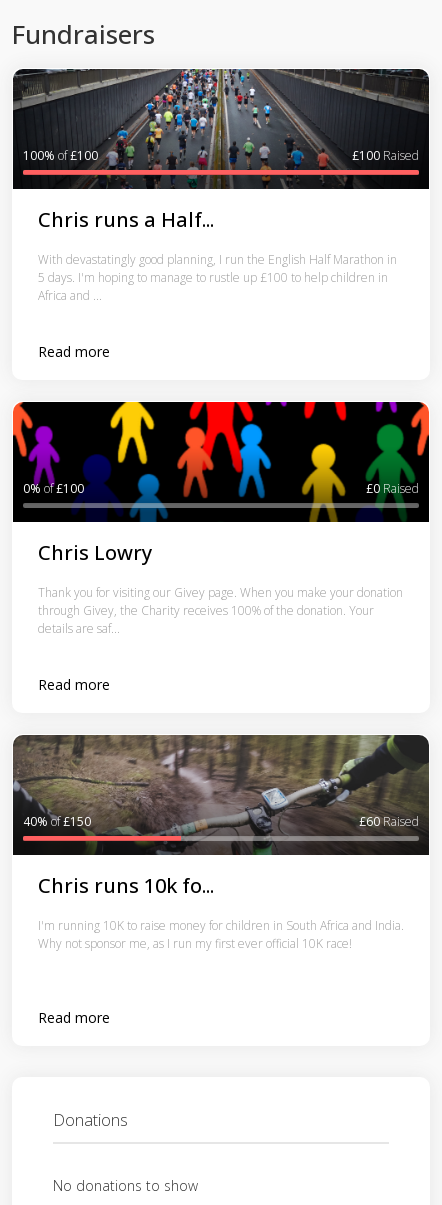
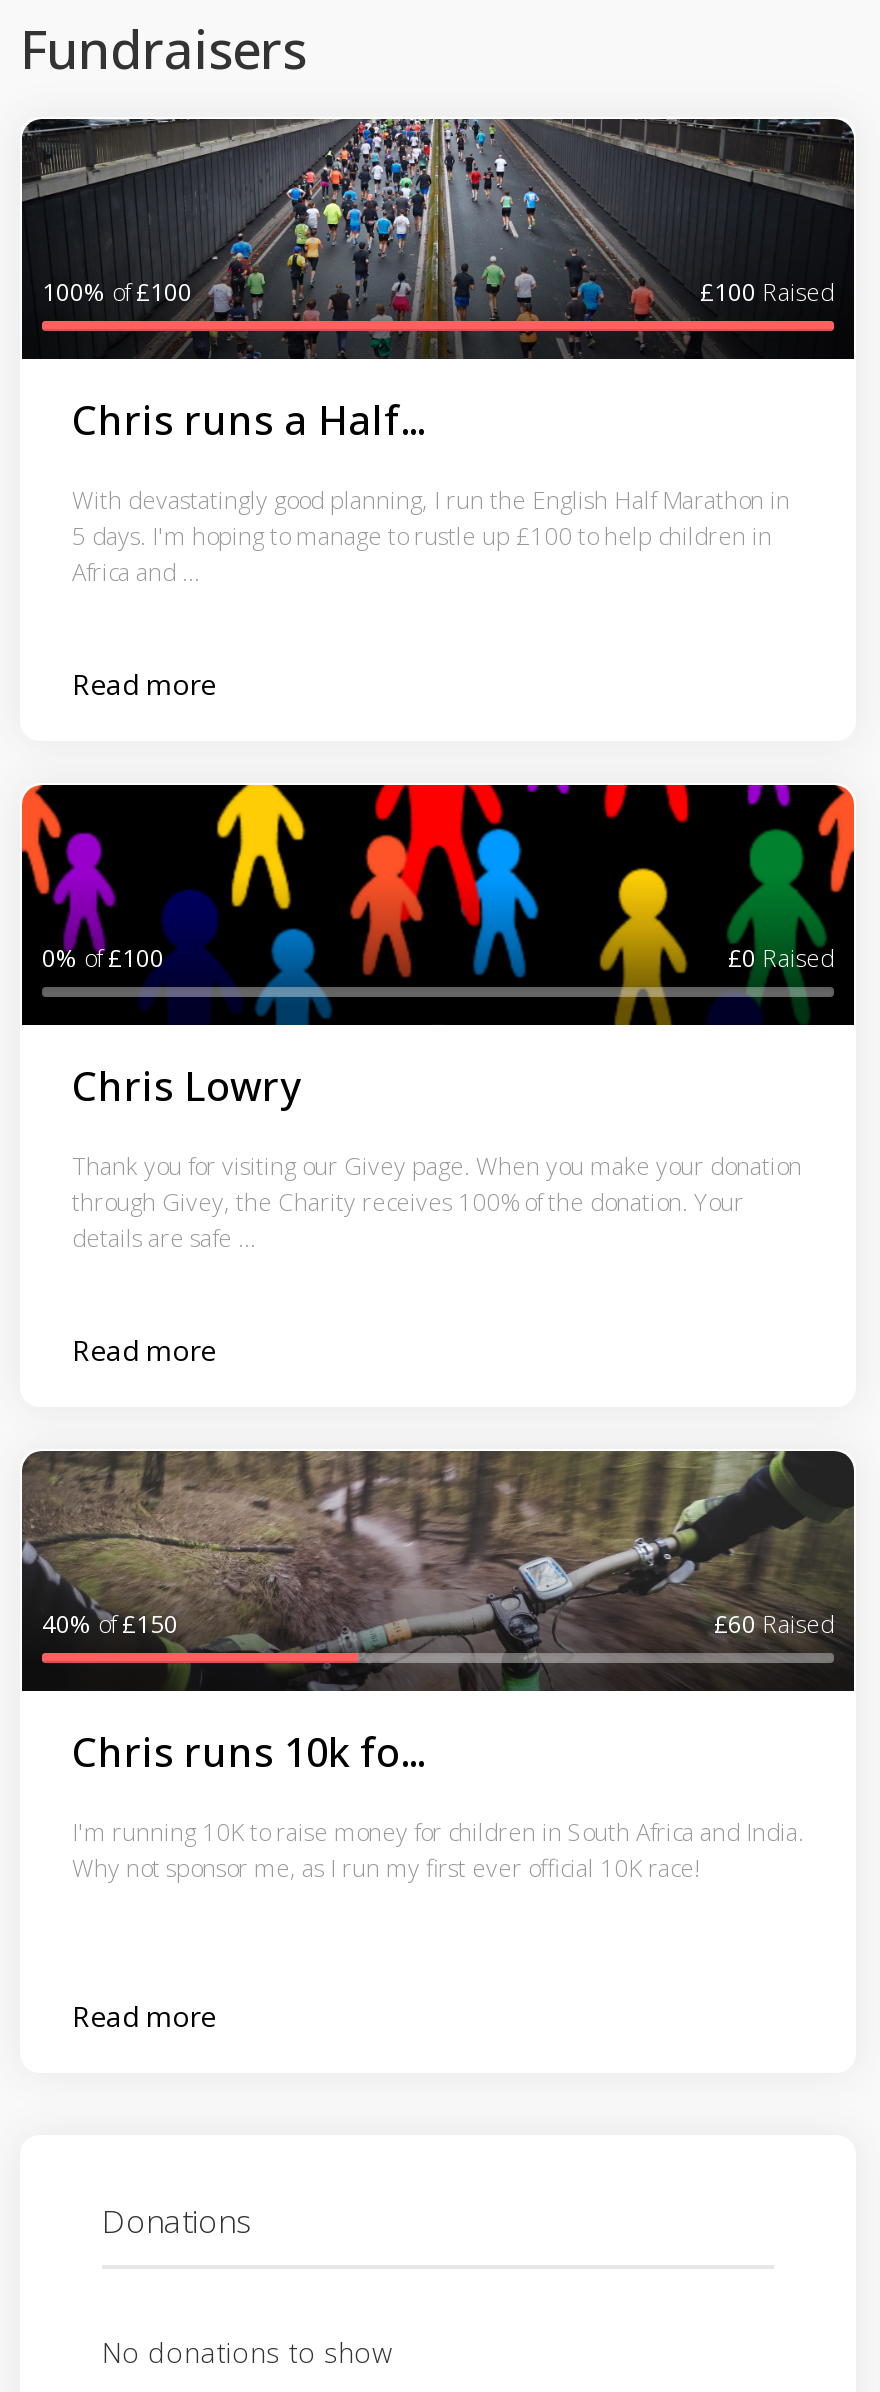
[38,620,120,637] details are saf... -> [72,1221,256,1255] details are safe ...

